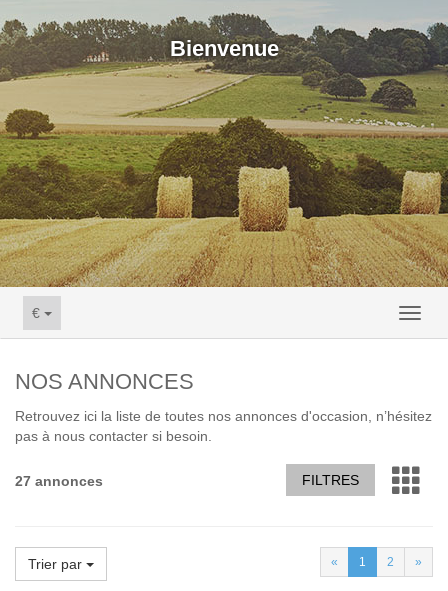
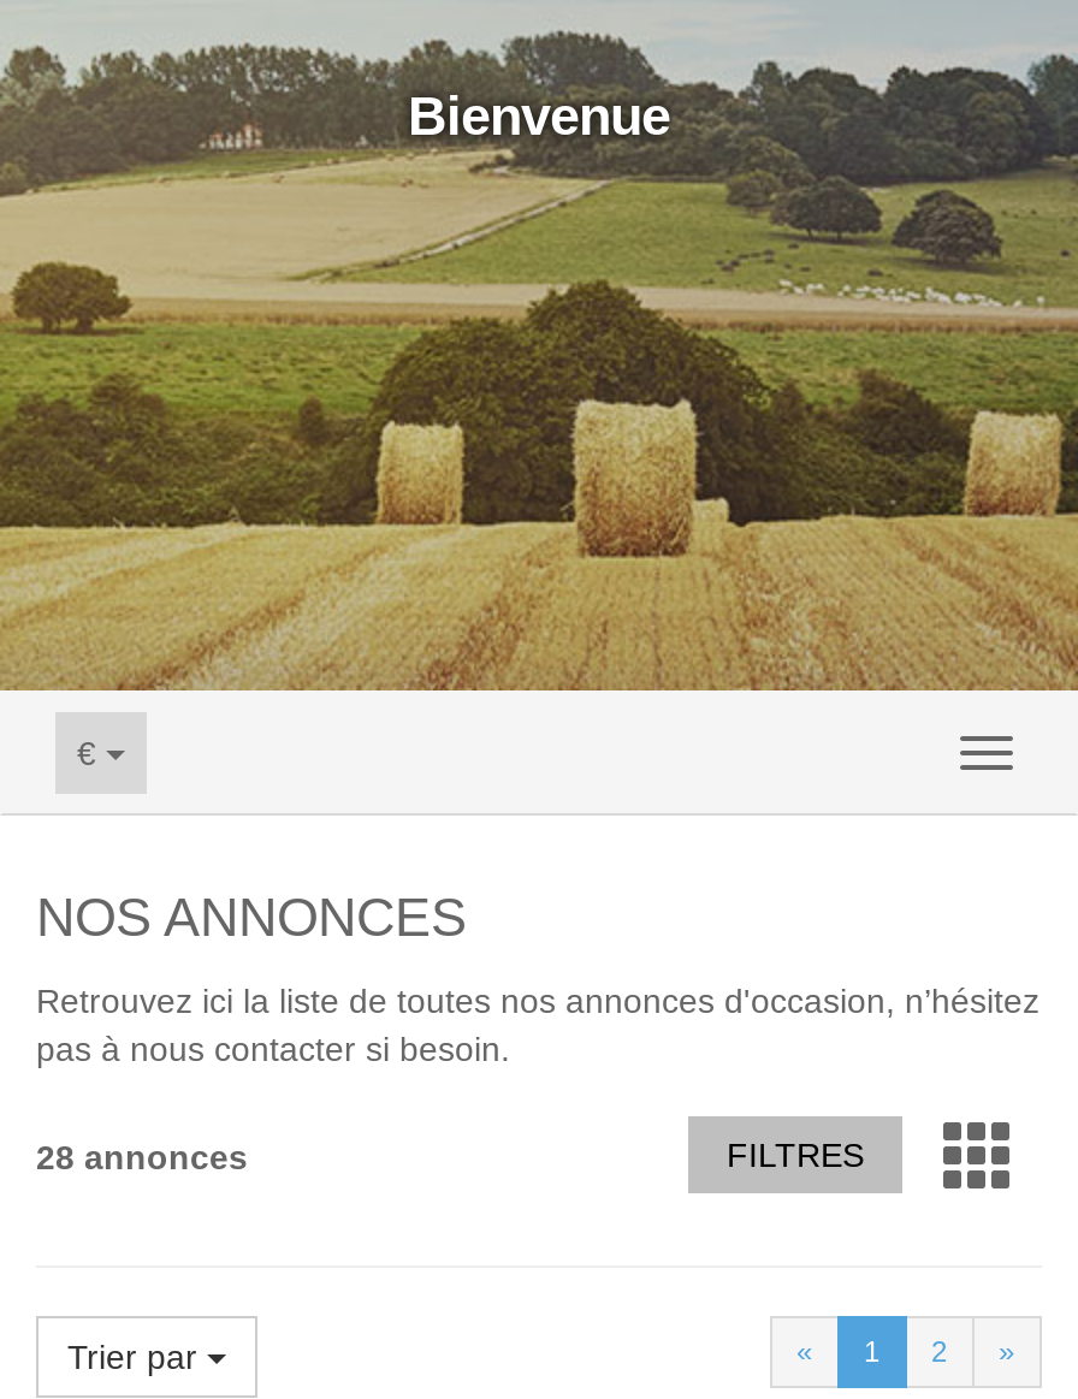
[15,473,103,489] 27 annonces -> [36,1138,248,1176] 28 annonces

